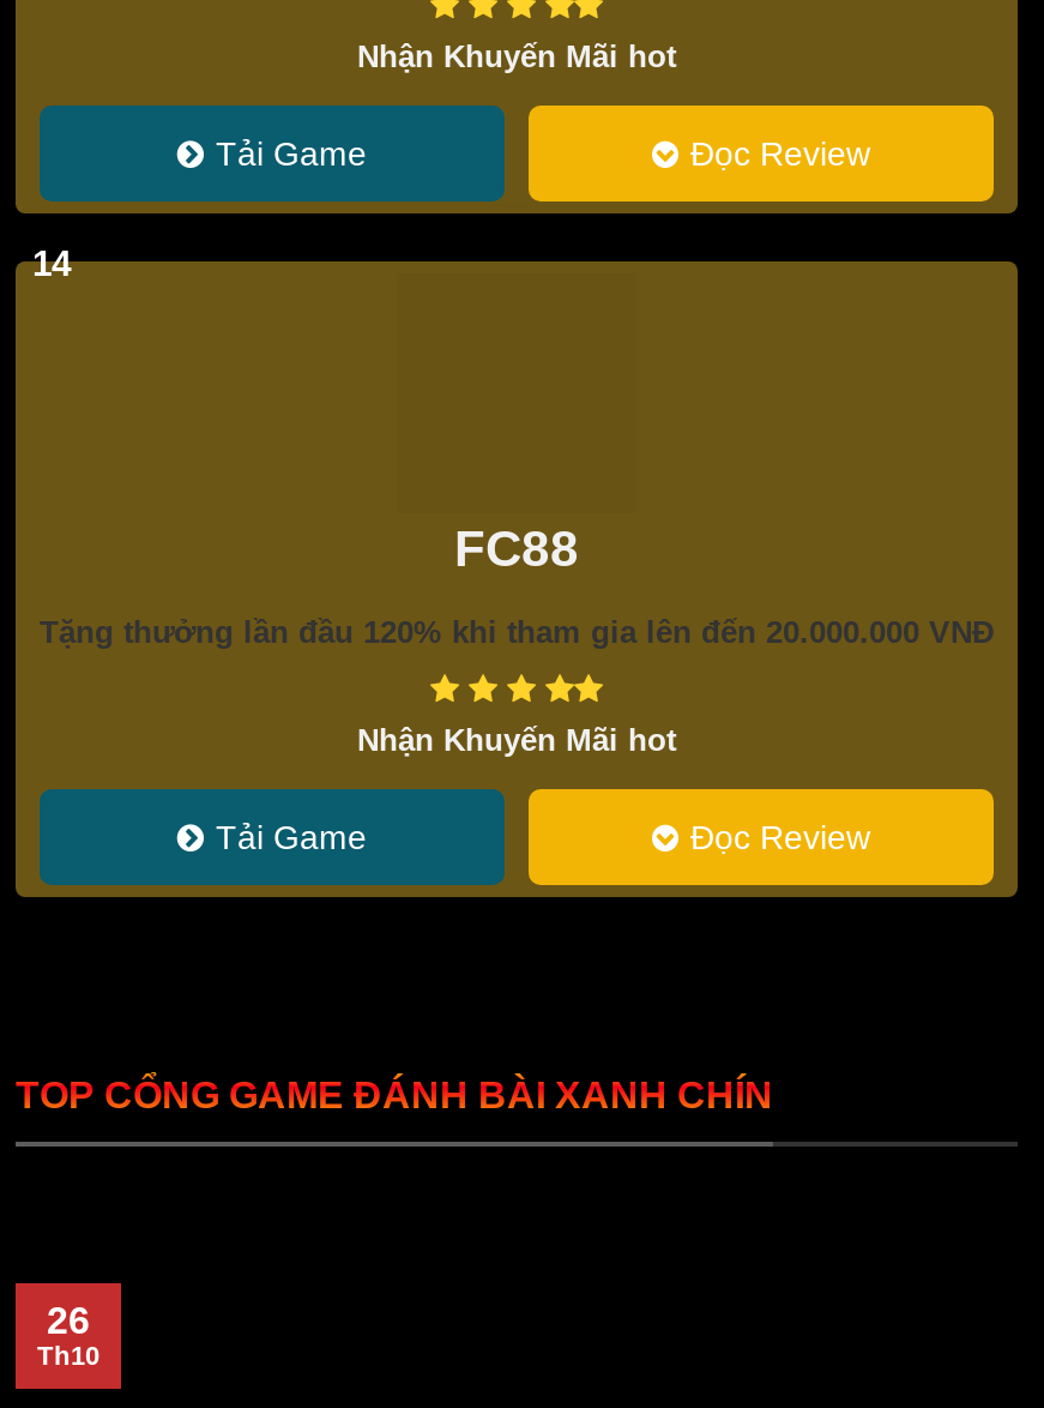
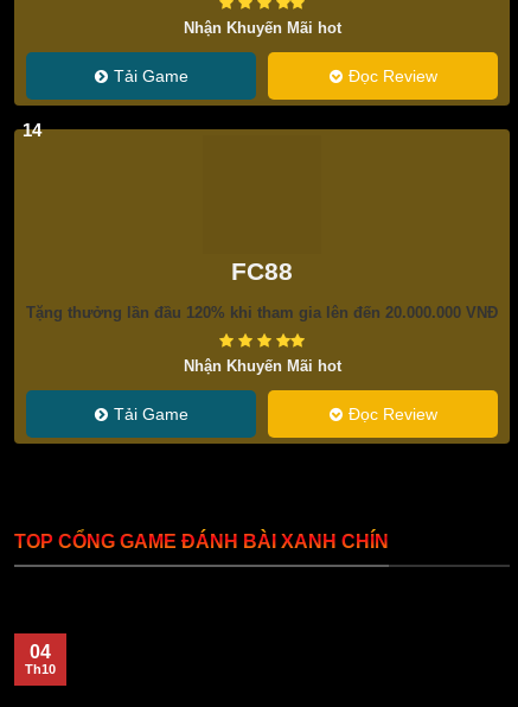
[47,1301,90,1342] 26 -> [30,642,51,662] 04

